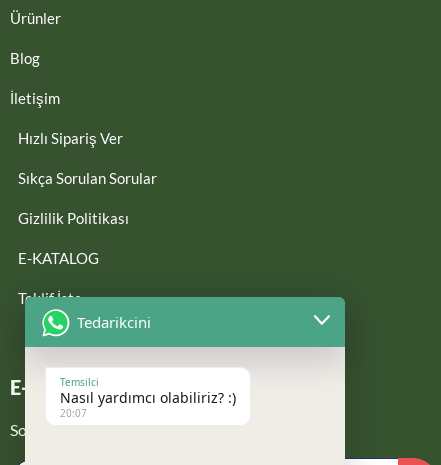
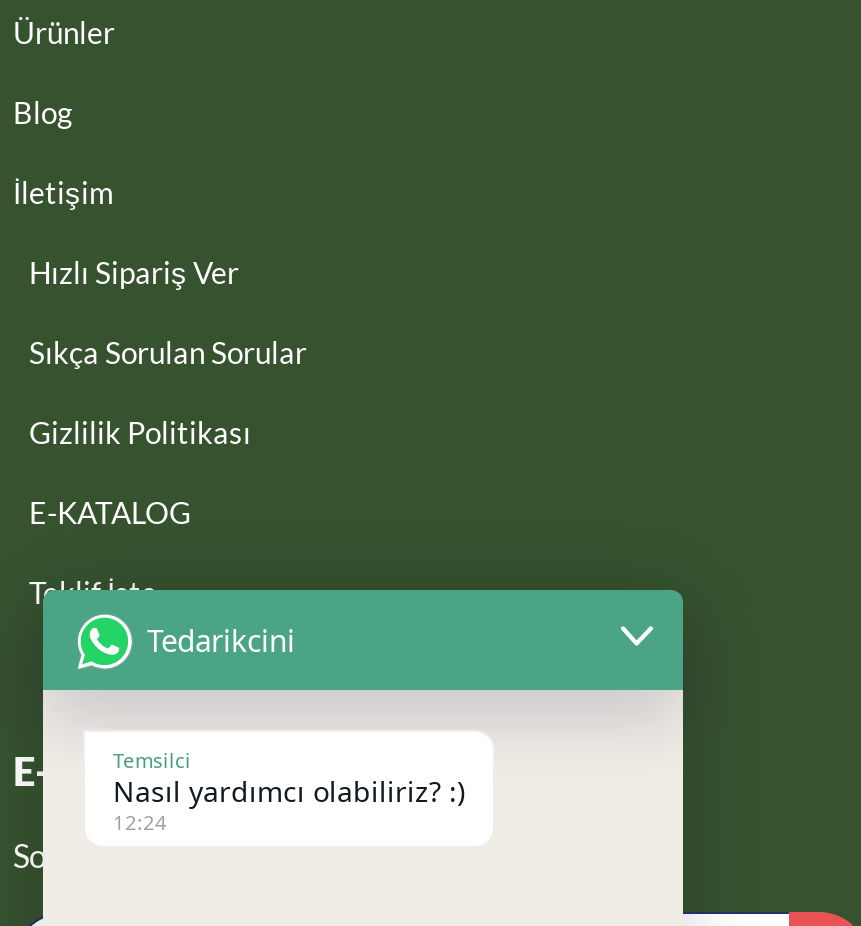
[60,406,87,420] 20:07 -> [113,808,167,836] 12:24

